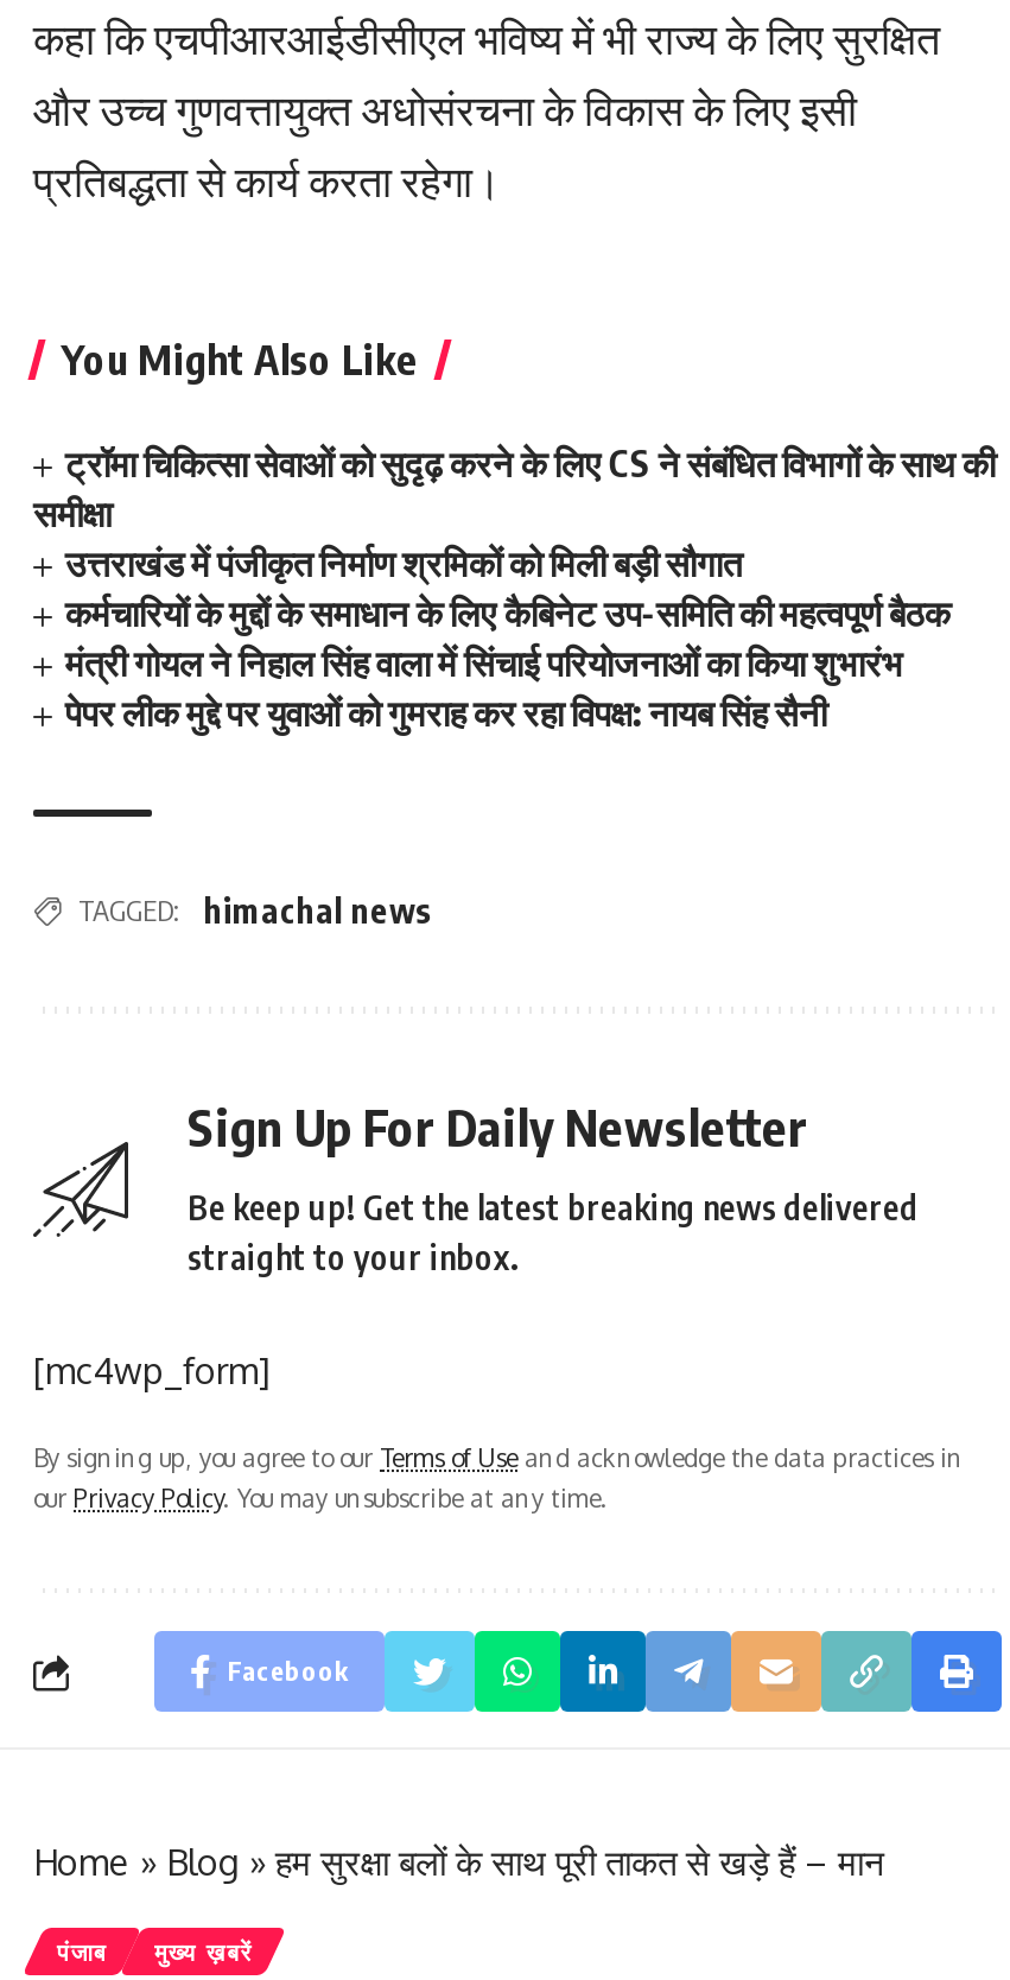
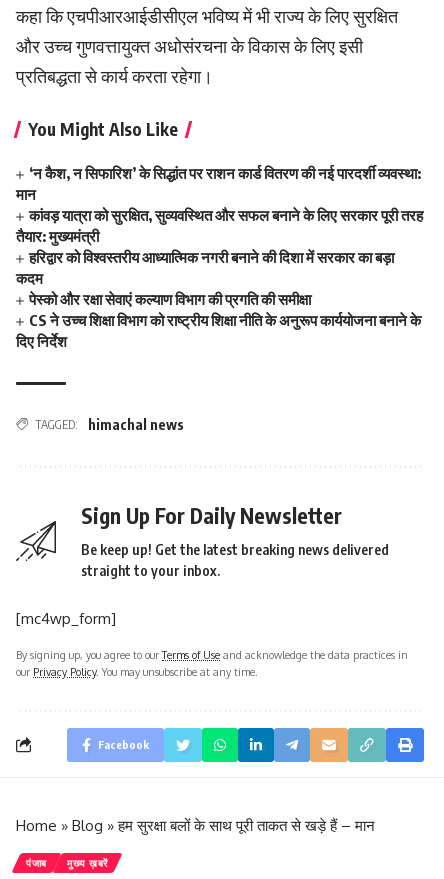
moved [62,333,418,385] -> [28,118,178,140]: You Might Also Like
[33,442,996,734] ट्रॉमा चिकित्सा सेवाओं को सुदृढ़ करने के लिए CS ने संबंधित विभागों के साथ की | समीक्षा | उत्तराखंड में पंजीकृत निर्माण श्रमिकों को मिली बड़ी सौगात | कर्मचारियों के मुद्दों के समाधान के लिए कैबिनेट उप-समिति की महत्वपूर्ण बैठक | मंत्री गोयल ने निहाल सिंह वाला में सिंचाई परियोजनाओं का किया शुभारंभ | पेपर लीक मुद्दे पर युवाओं को गुमराह कर रहा विपक्ष: नायब सिंह सैनी -> [16,164,423,350] ‘न कैश, न सिफारिश’ के सिद्धांत पर राशन कार्ड वितरण की नई पारदर्शी व्यवस्था: | मान | कांवड़ यात्रा को सुरक्षित, सुव्यवस्थित और सफल बनाने के लिए सरकार पूरी तरह | तैयार: मुख्यमंत्री | हरिद्वार को विश्वस्तरीय आध्यात्मिक नगरी बनाने की दिशा में सरकार का बड़ा | कदम | पेस्को और रक्षा सेवाएं कल्याण विभाग की प्रगति की समीक्षा | CS ने उच्च शिक्षा विभाग को राष्ट्रीय शिक्षा नीति के अनुरूप कार्ययोजना बनाने के | दिए निर्देश

